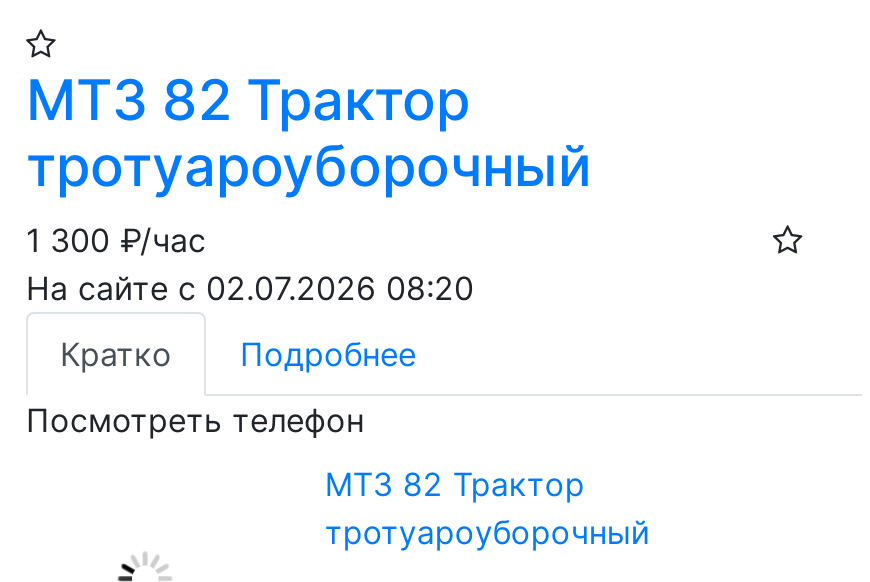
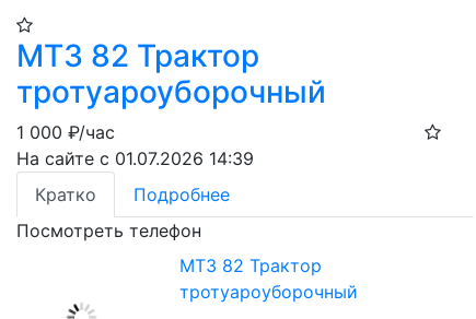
[26,219,206,259] 1 300 ₽/час -> [16,121,115,143] 1 000 ₽/час
[26,267,474,307] На сайте с 02.07.2026 08:20 -> [16,147,254,169] На сайте с 01.07.2026 14:39

